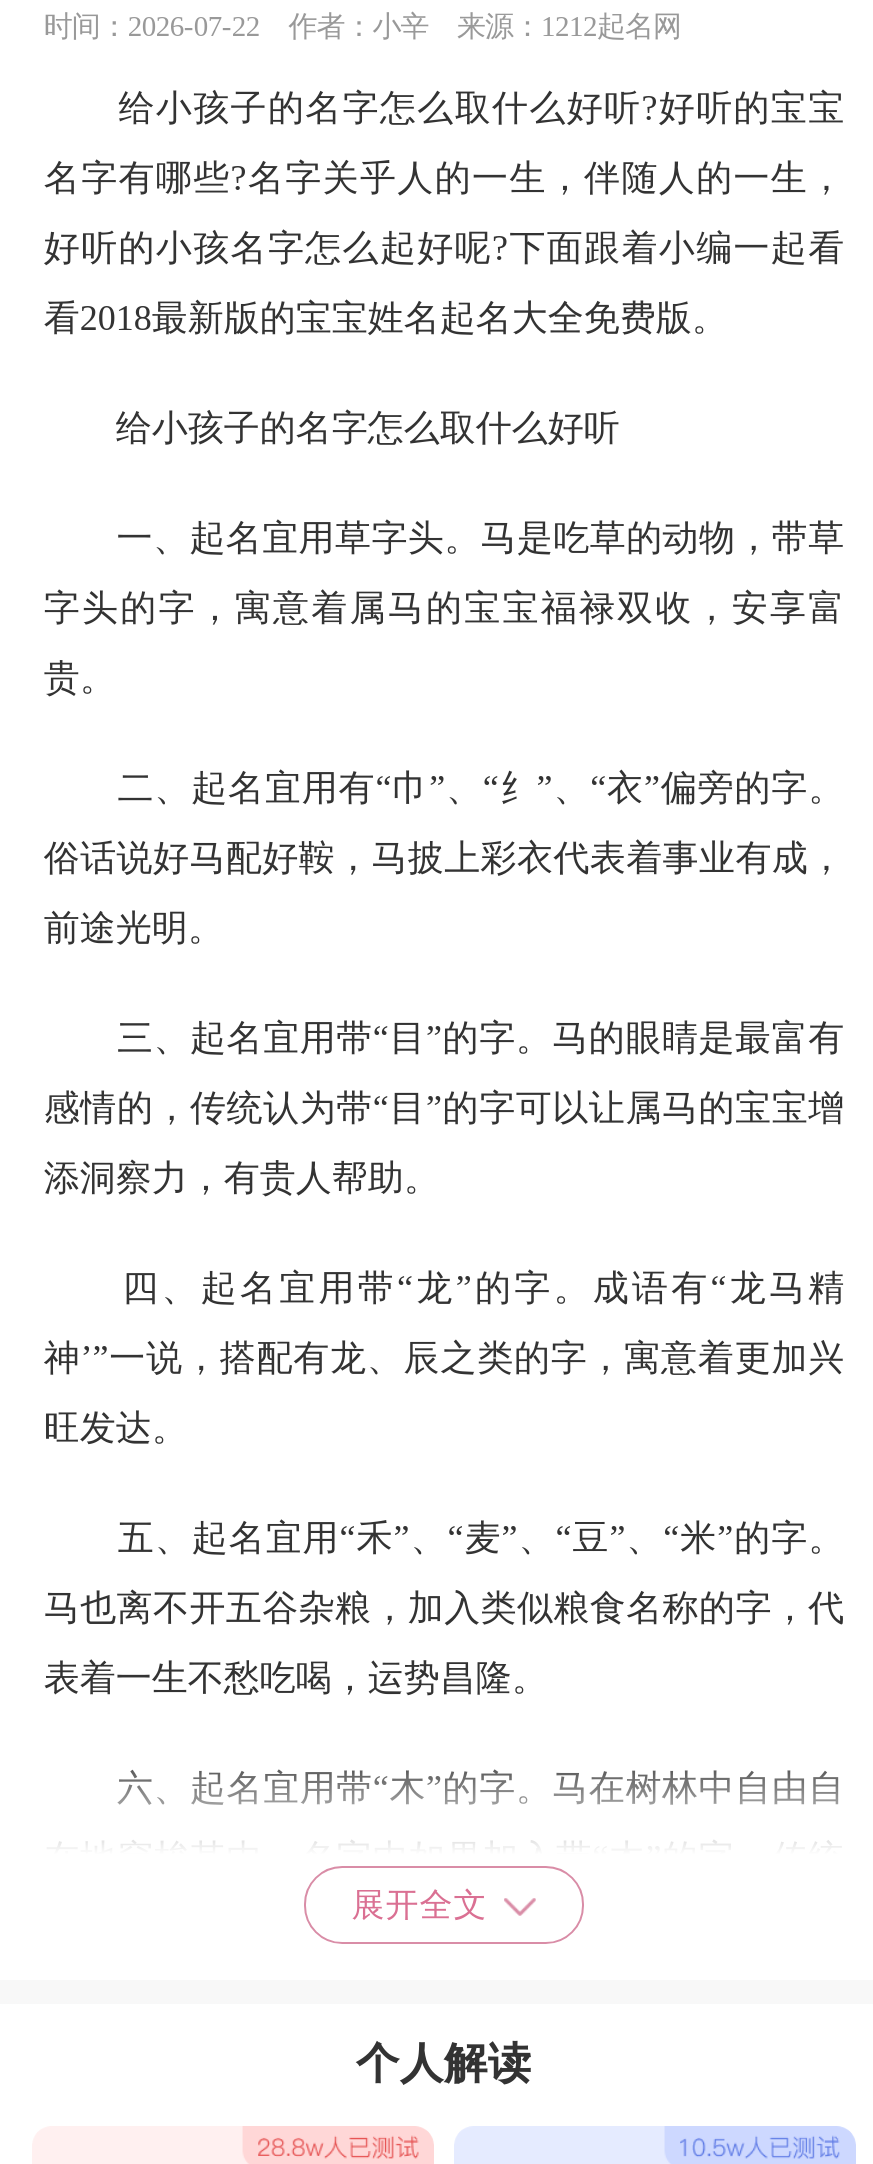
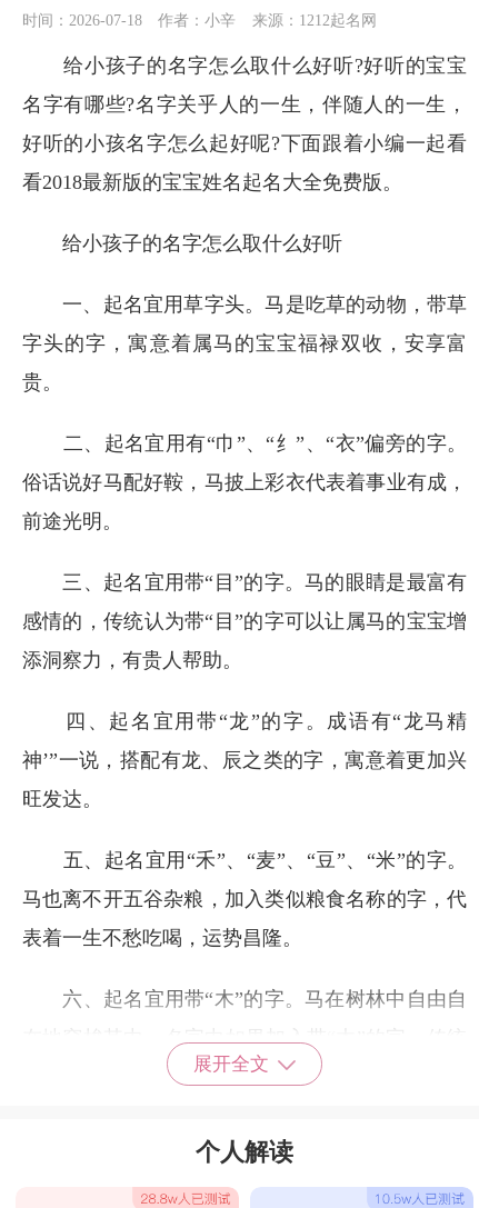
[44,9,681,41] 时间：2026-07-22 作者：小辛 来源：1212起名网 -> [22,11,376,28] 时间：2026-07-18 作者：小辛 来源：1212起名网

